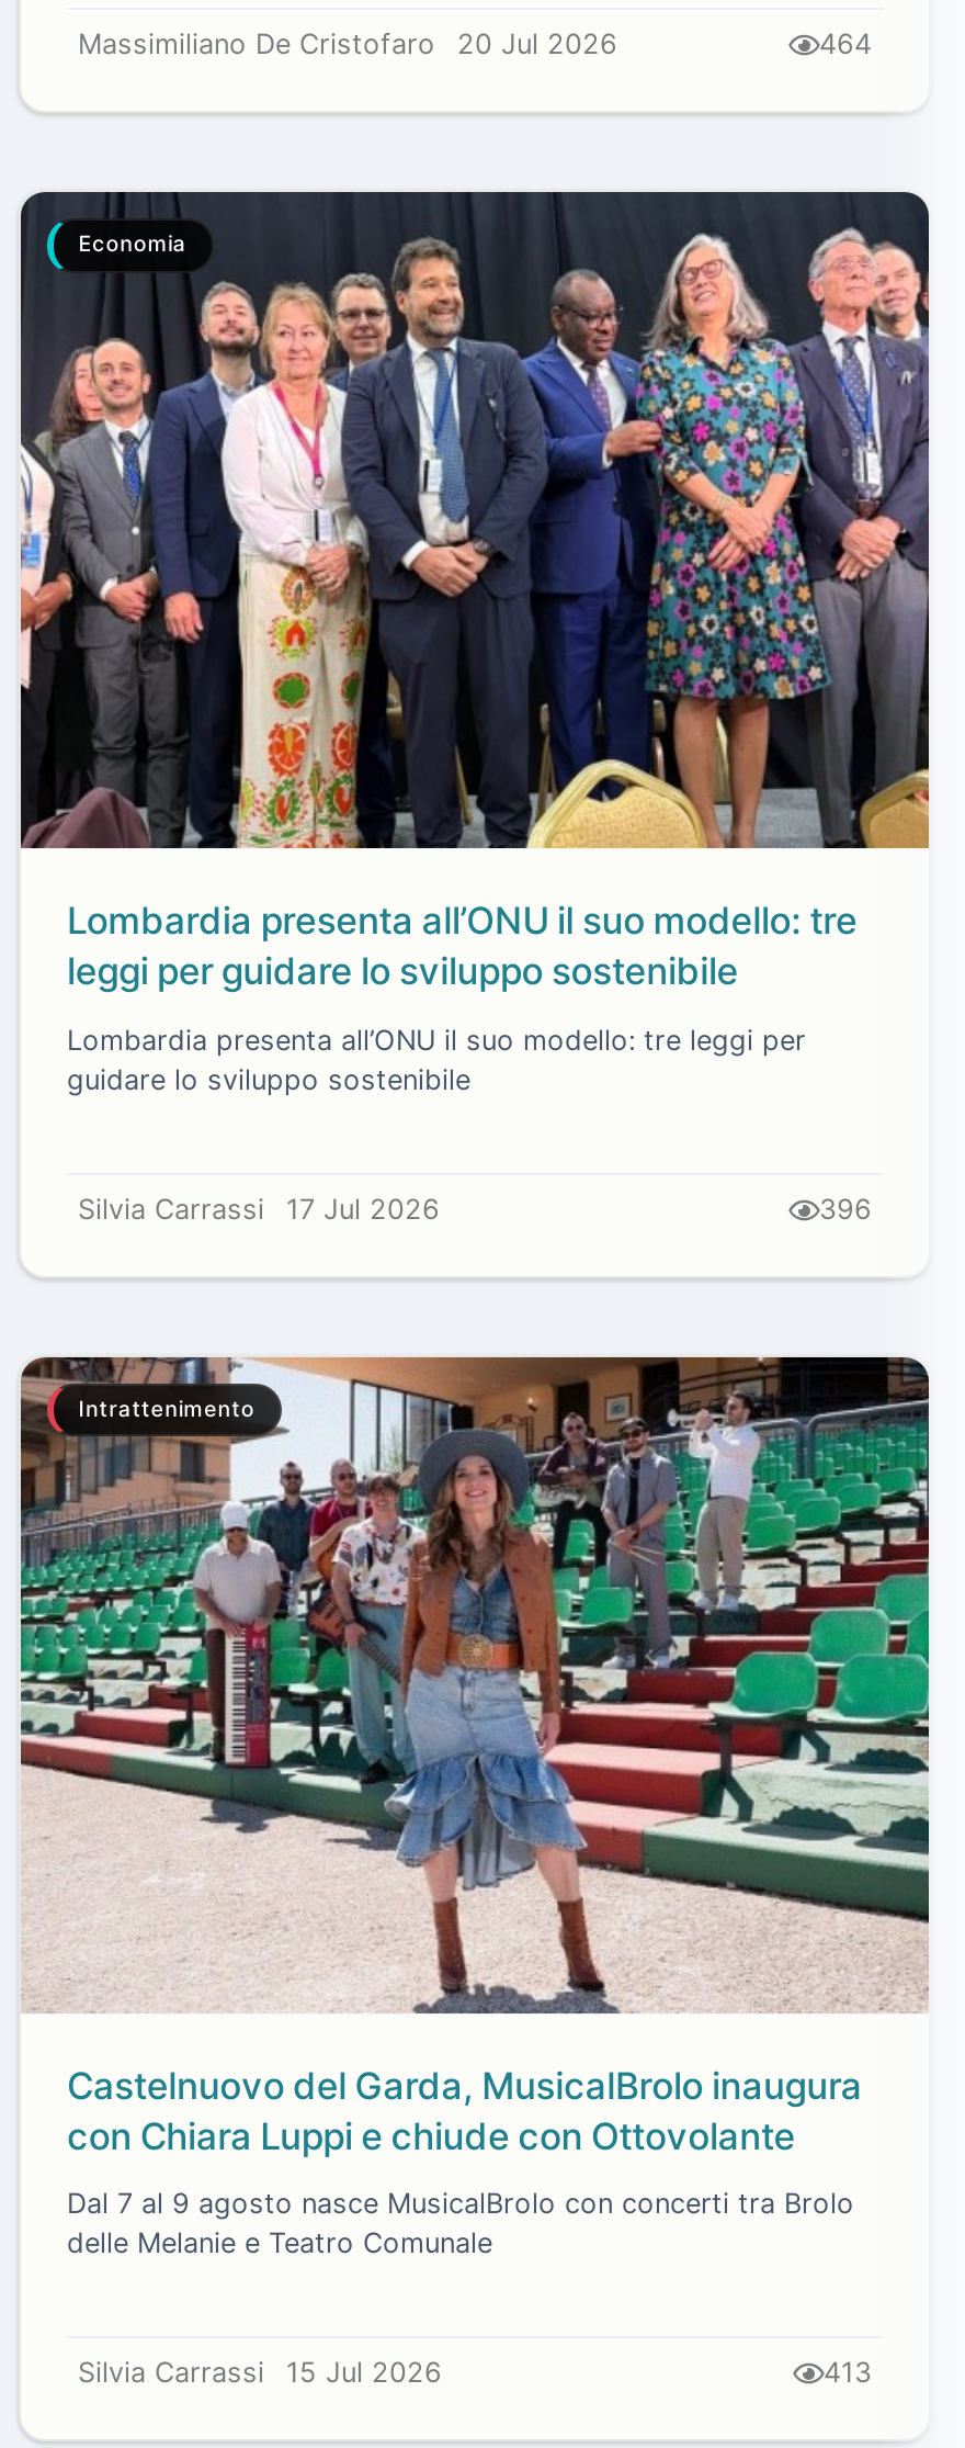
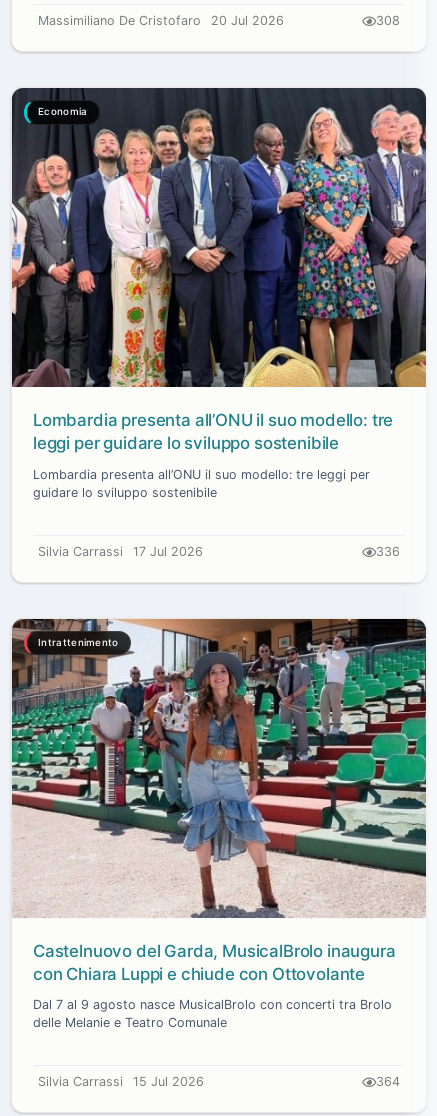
[819,28,872,61] 464 -> [376,13,400,28] 308
[819,1192,872,1225] 396 -> [376,544,400,559] 336
[824,2356,872,2389] 413 -> [376,1074,400,1089] 364

